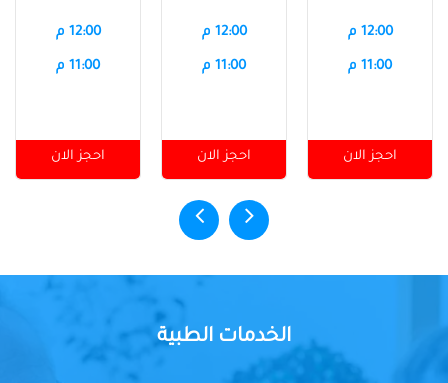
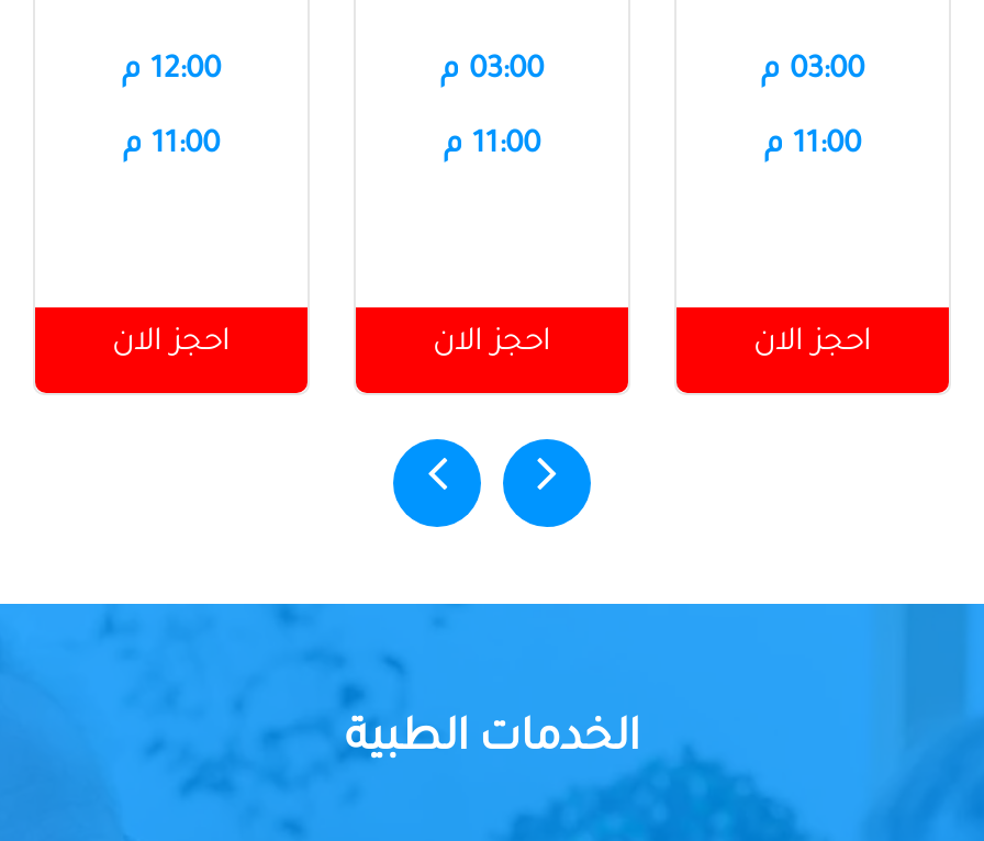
[214,25,246,40] 12:00 م -> [469,55,544,88] 03:00 م
[360,25,392,40] 12:00 م -> [790,55,864,88] 03:00 م

